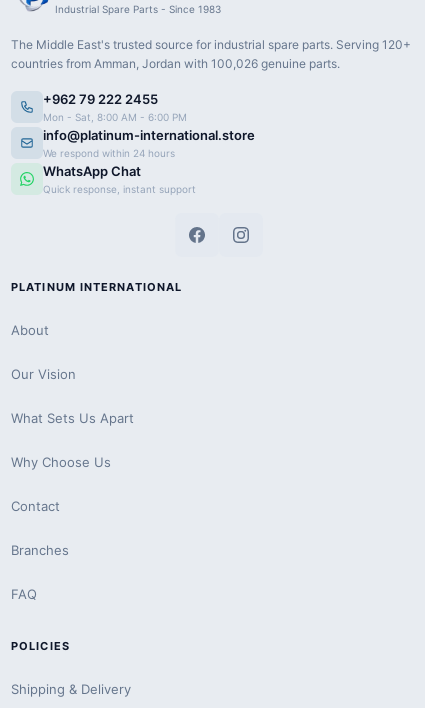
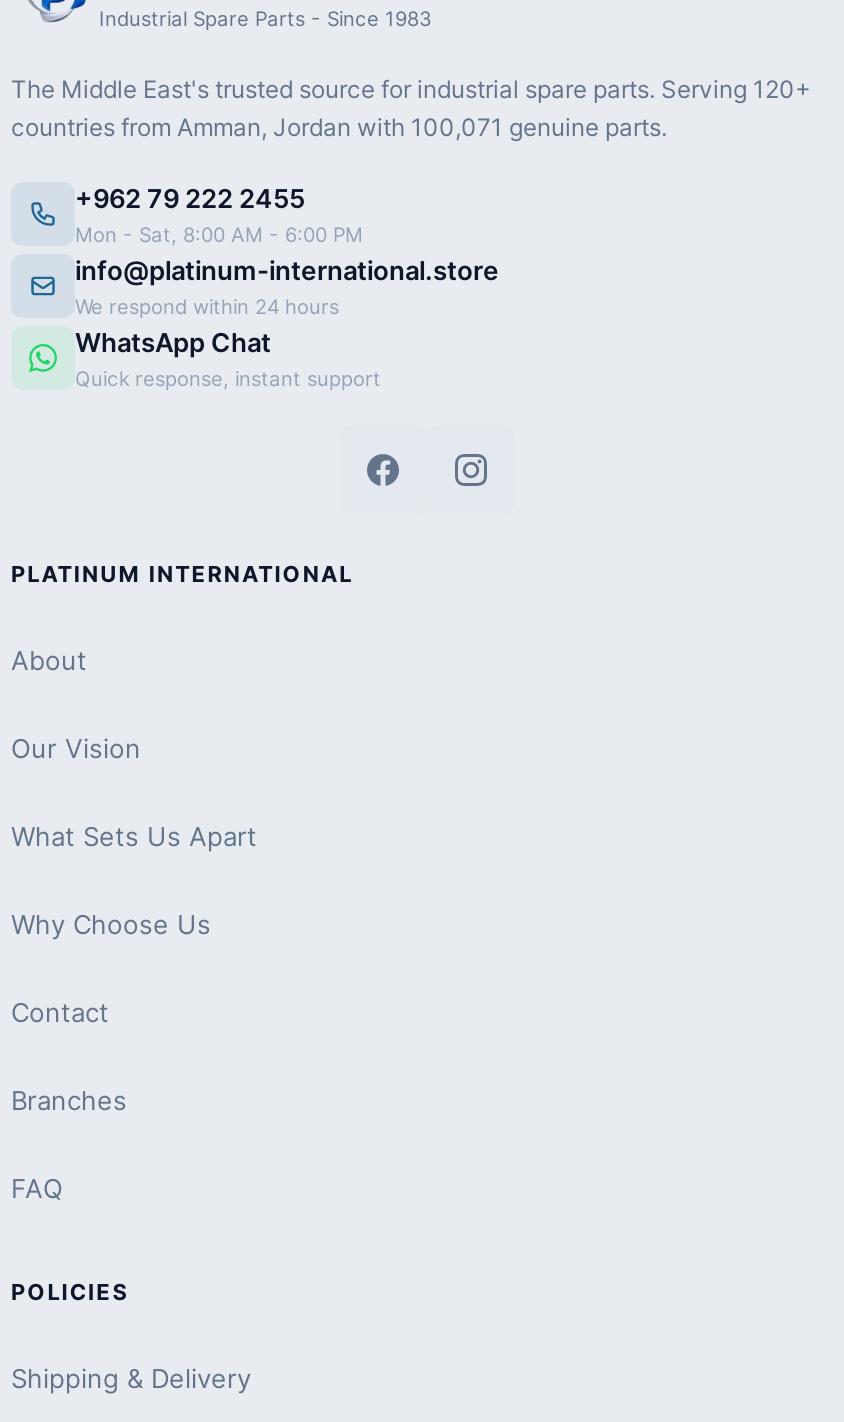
[11,56,340,71] countries from Amman, Jordan with 100,026 genuine parts. -> [11,113,667,143] countries from Amman, Jordan with 100,071 genuine parts.

